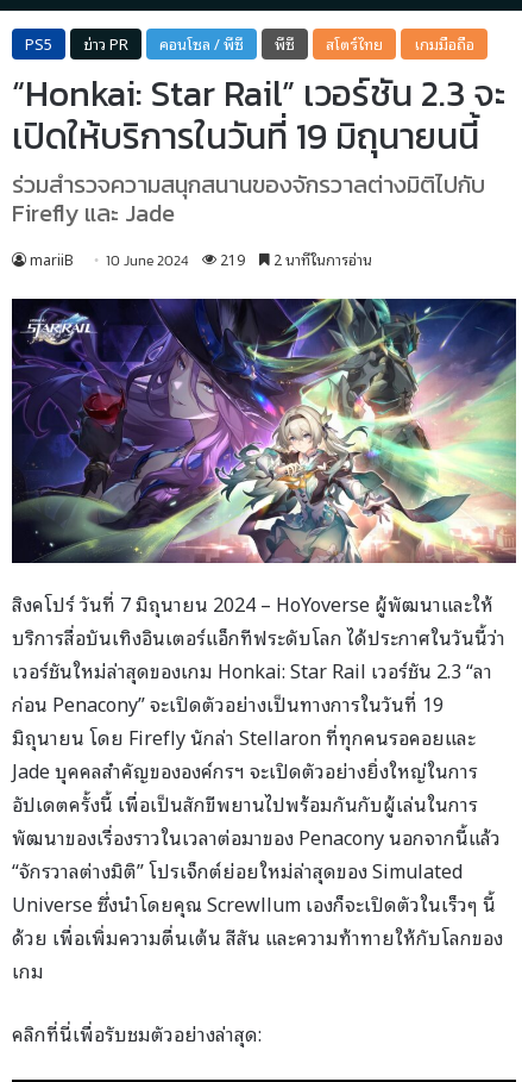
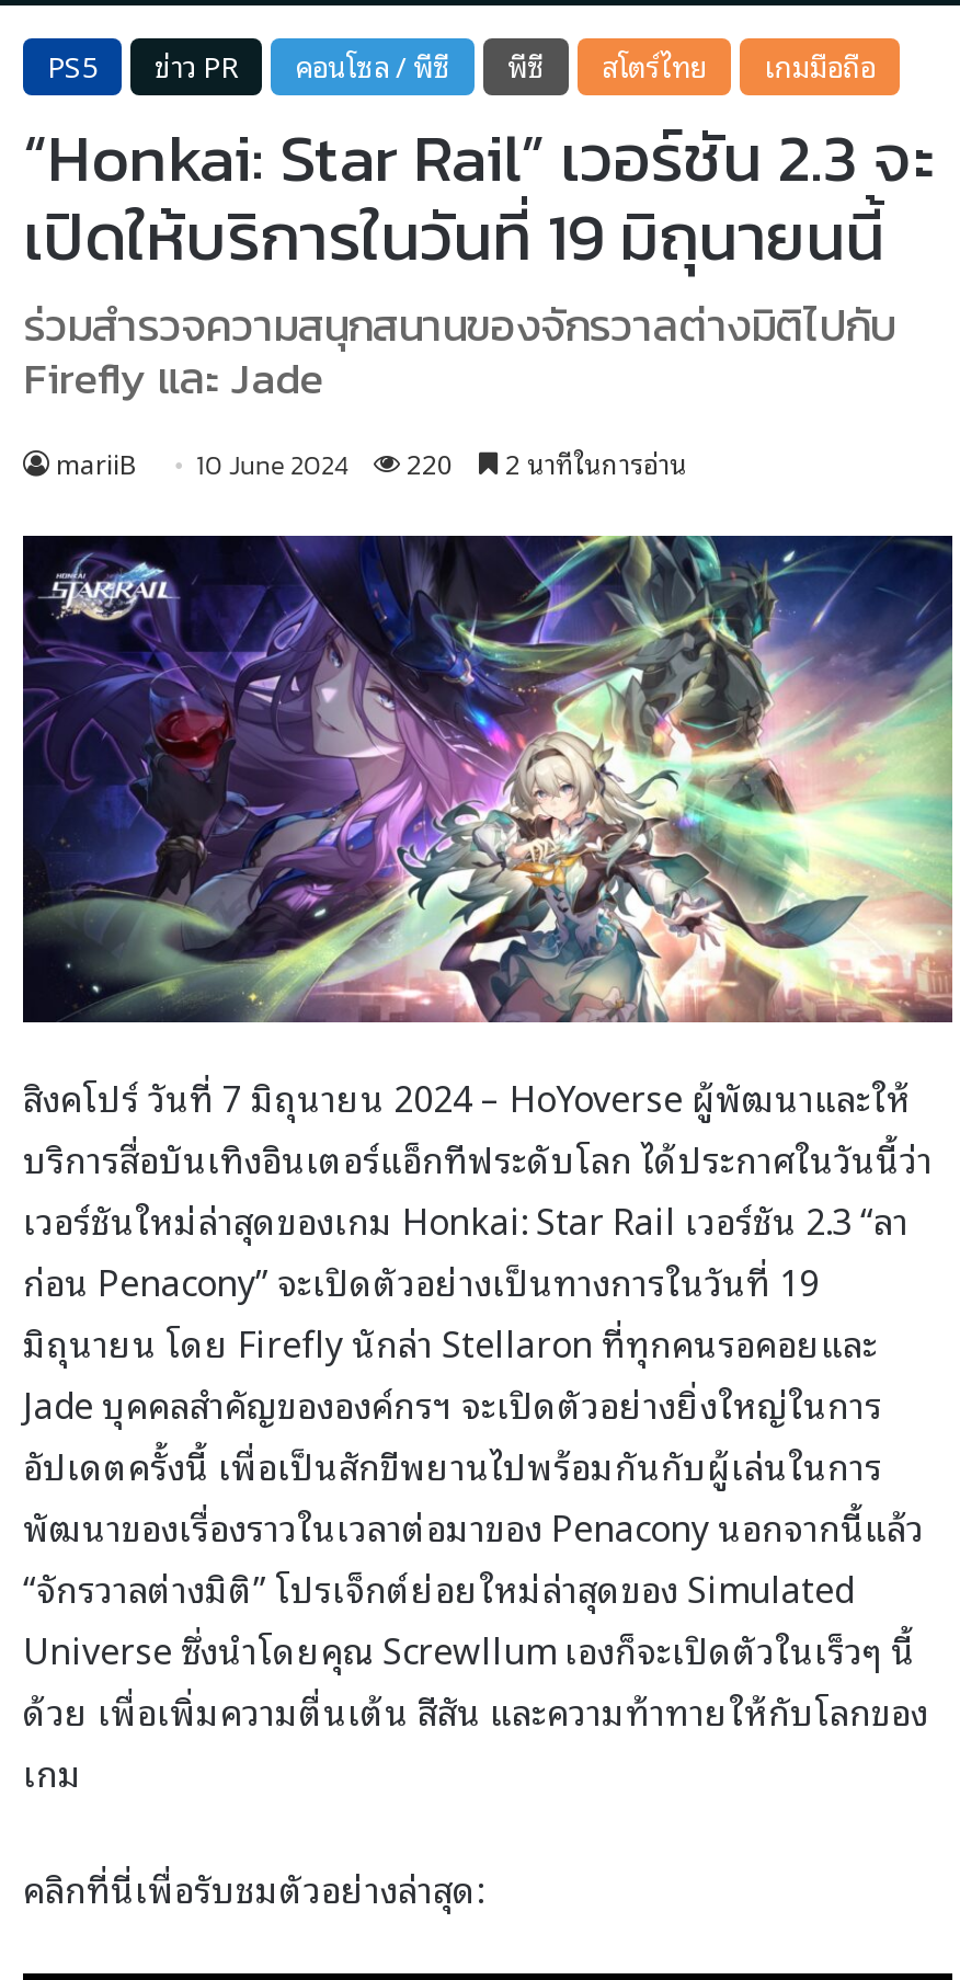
[216,247,245,270] 219 -> [400,441,453,483] 220

